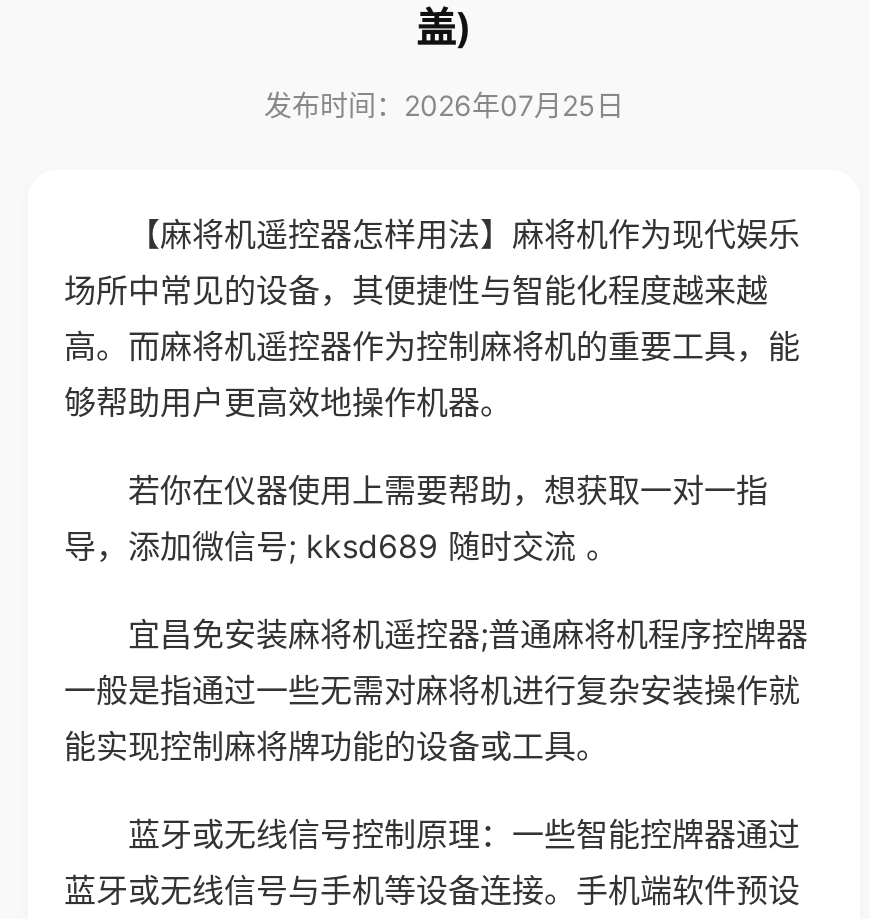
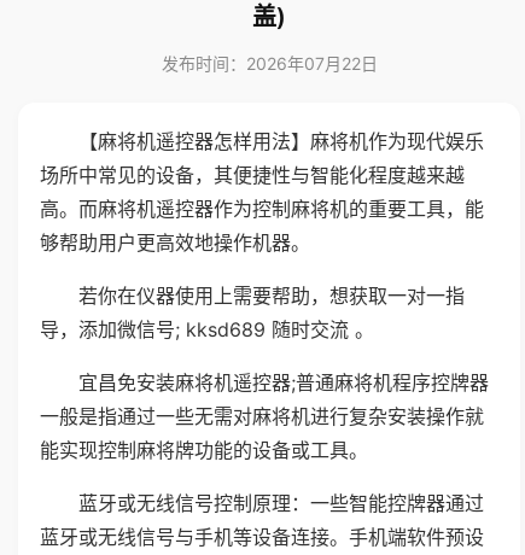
[264,88,624,122] 发布时间：2026年07月25日 -> [161,53,377,74] 发布时间：2026年07月22日

